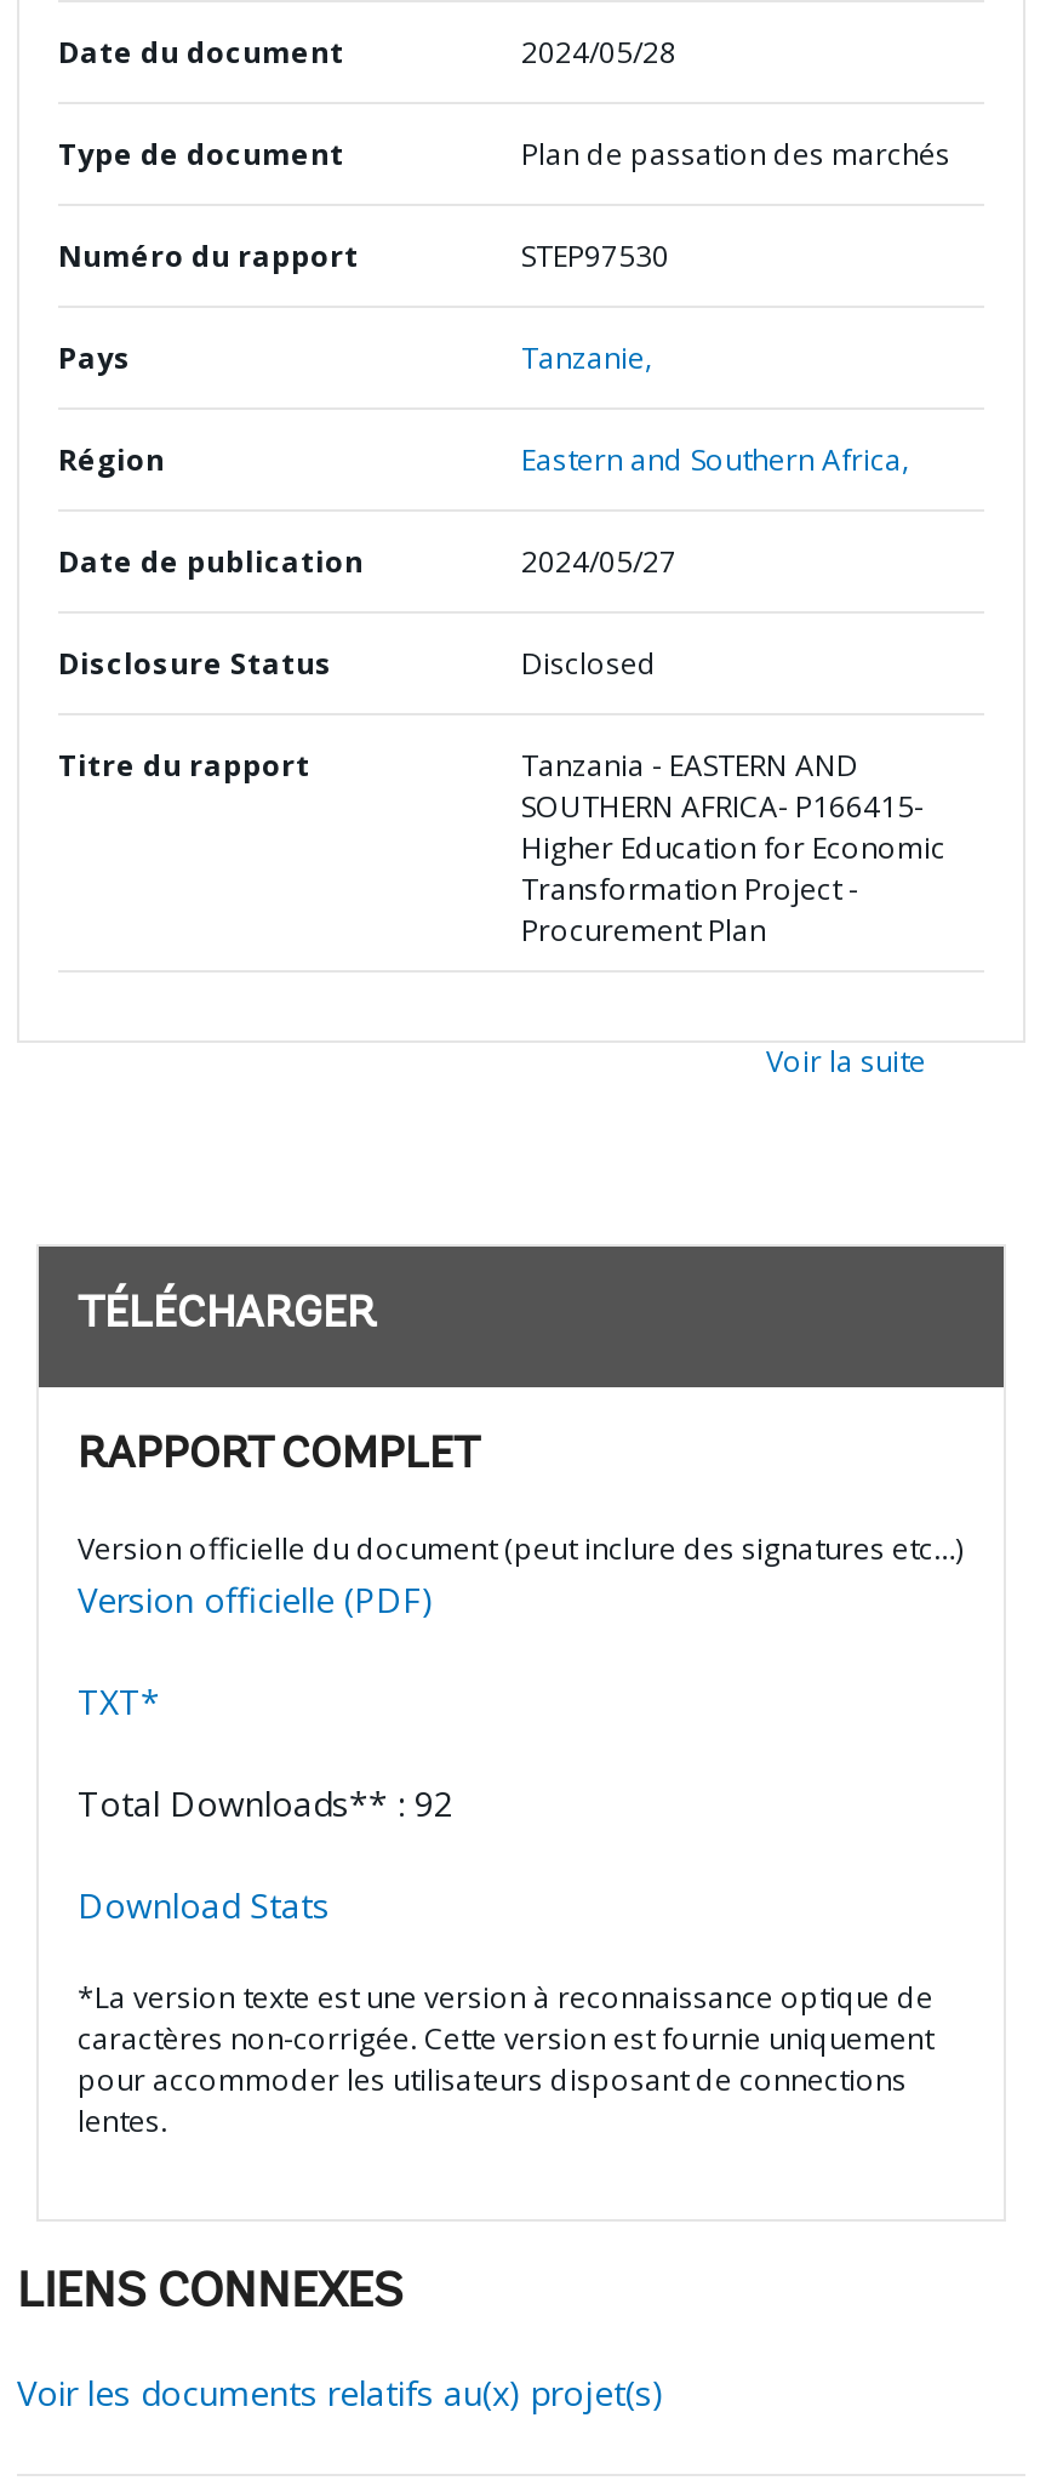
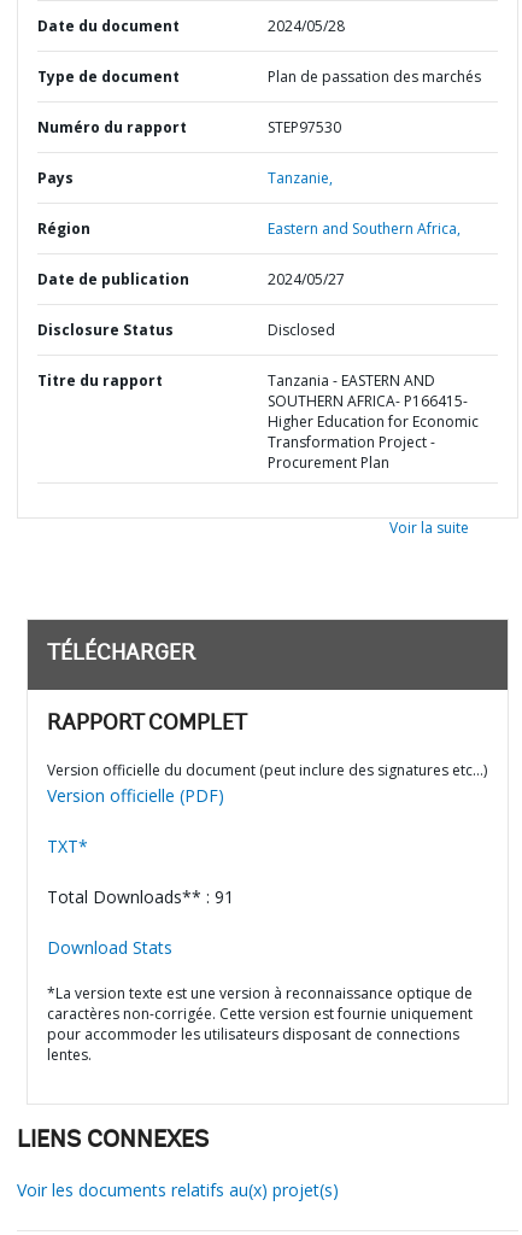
[78,1780,453,1826] Total Downloads** : 92 -> [47,885,234,908] Total Downloads** : 91

